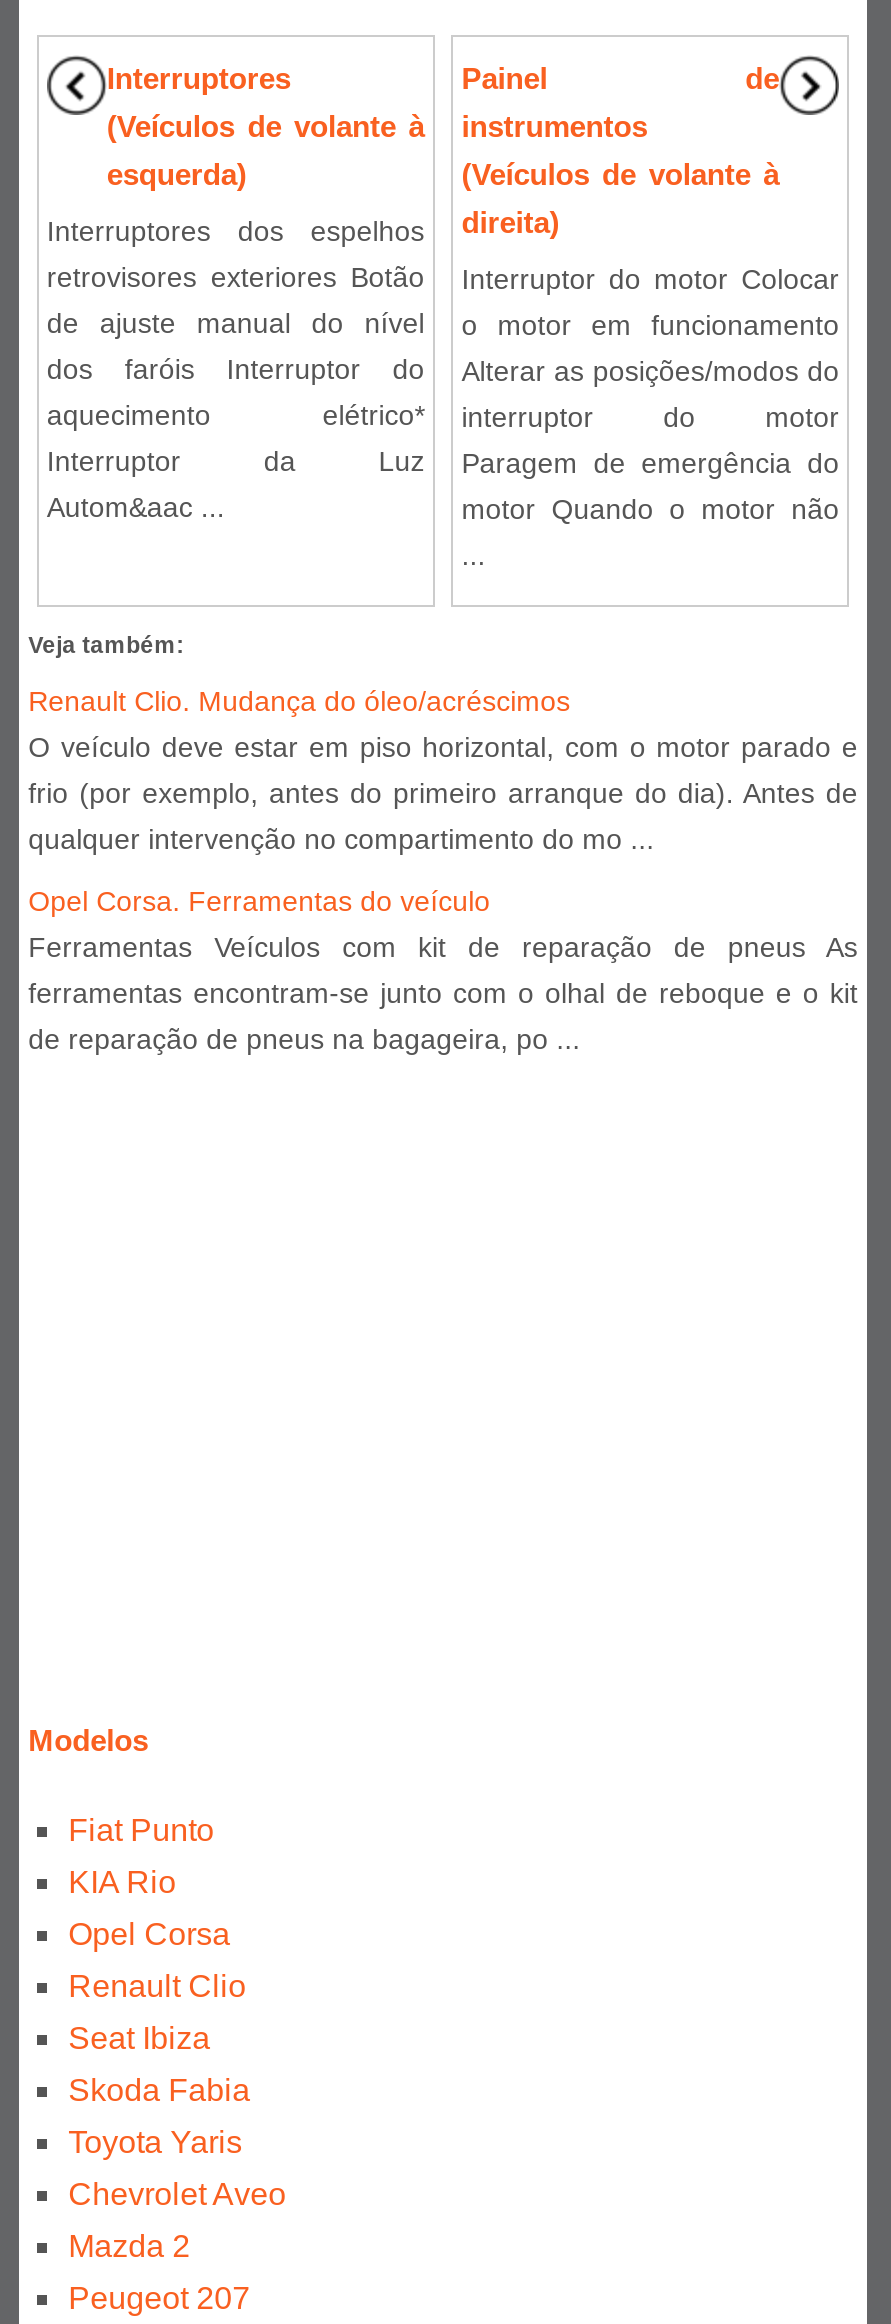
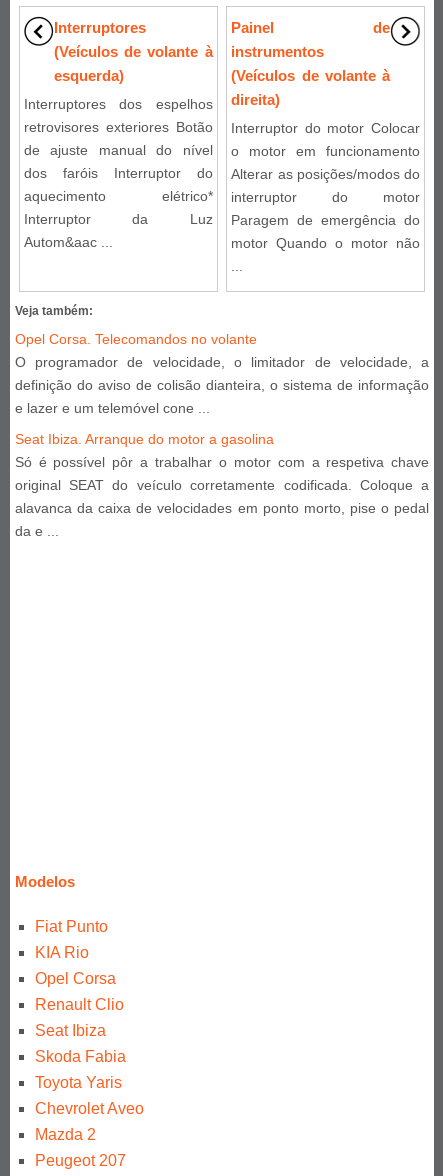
[28,685,858,855] Renault Clio. Mudança do óleo/acréscimos | O veículo deve estar em piso horizontal, com o motor parado e | frio (por exemplo, antes do primeiro arranque do dia). Antes de | qualquer intervenção no compartimento do mo ... -> [15,331,429,416] Opel Corsa. Telecomandos no volante | O programador de velocidade, o limitador de velocidade, a | definição do aviso de colisão dianteira, o sistema de informação | e lazer e um telemóvel cone ...
[28,885,858,1055] Opel Corsa. Ferramentas do veículo | Ferramentas Veículos com kit de reparação de pneus As | ferramentas encontram-se junto com o olhal de reboque e o kit | de reparação de pneus na bagageira, po ... -> [15,431,429,539] Seat Ibiza. Arranque do motor a gasolina | Só é possível pôr a trabalhar o motor com a respetiva chave | original SEAT do veículo corretamente codificada. Coloque a | alavanca da caixa de velocidades em ponto morto, pise o pedal | da e ...

